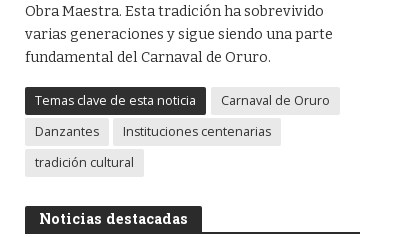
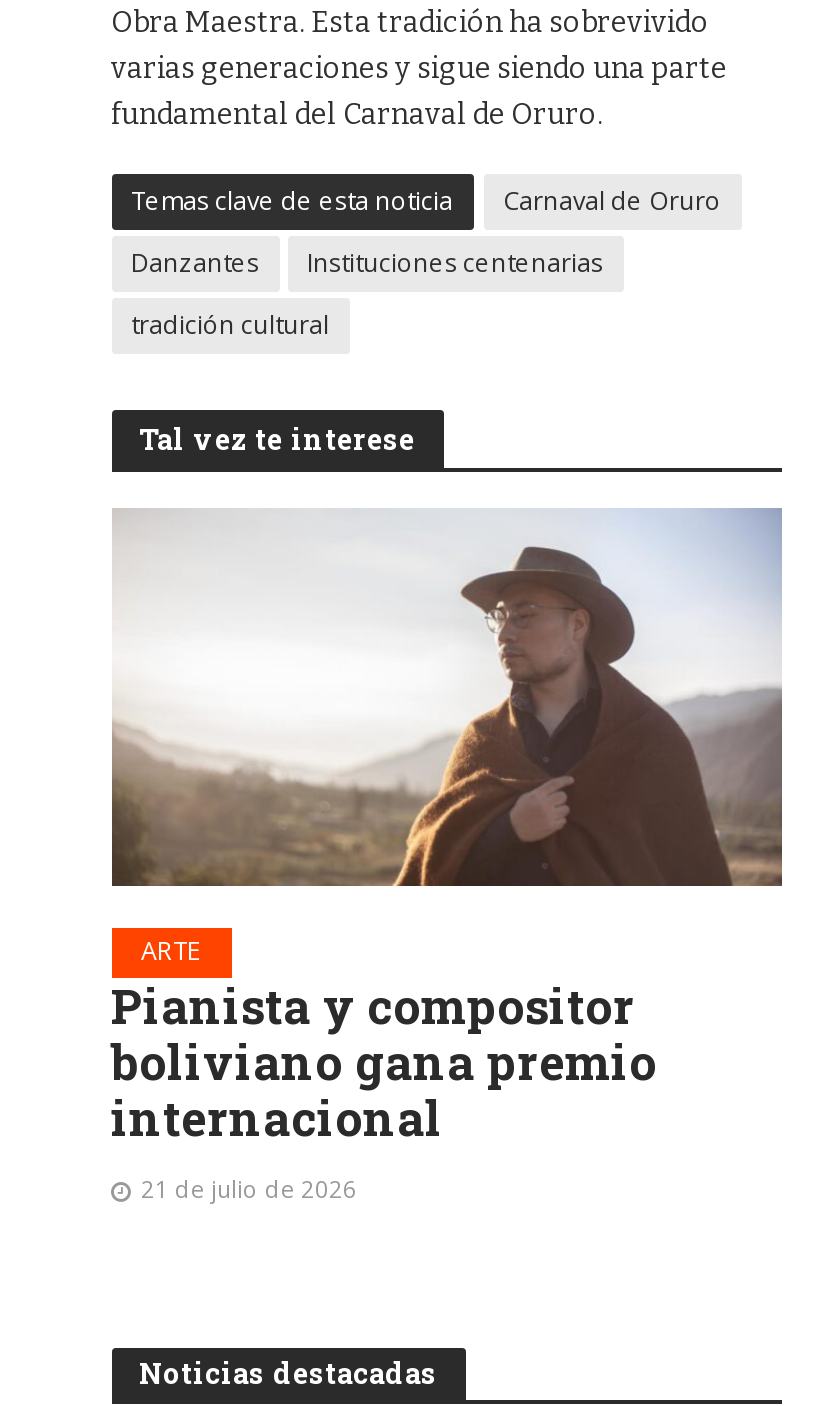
none -> [110,506,784,1203] [image] | ARTE | Pianista y compositor | boliviano gana premio | internacional | 21 de julio de 2026
none -> [139,420,415,458] Tal vez te interese

